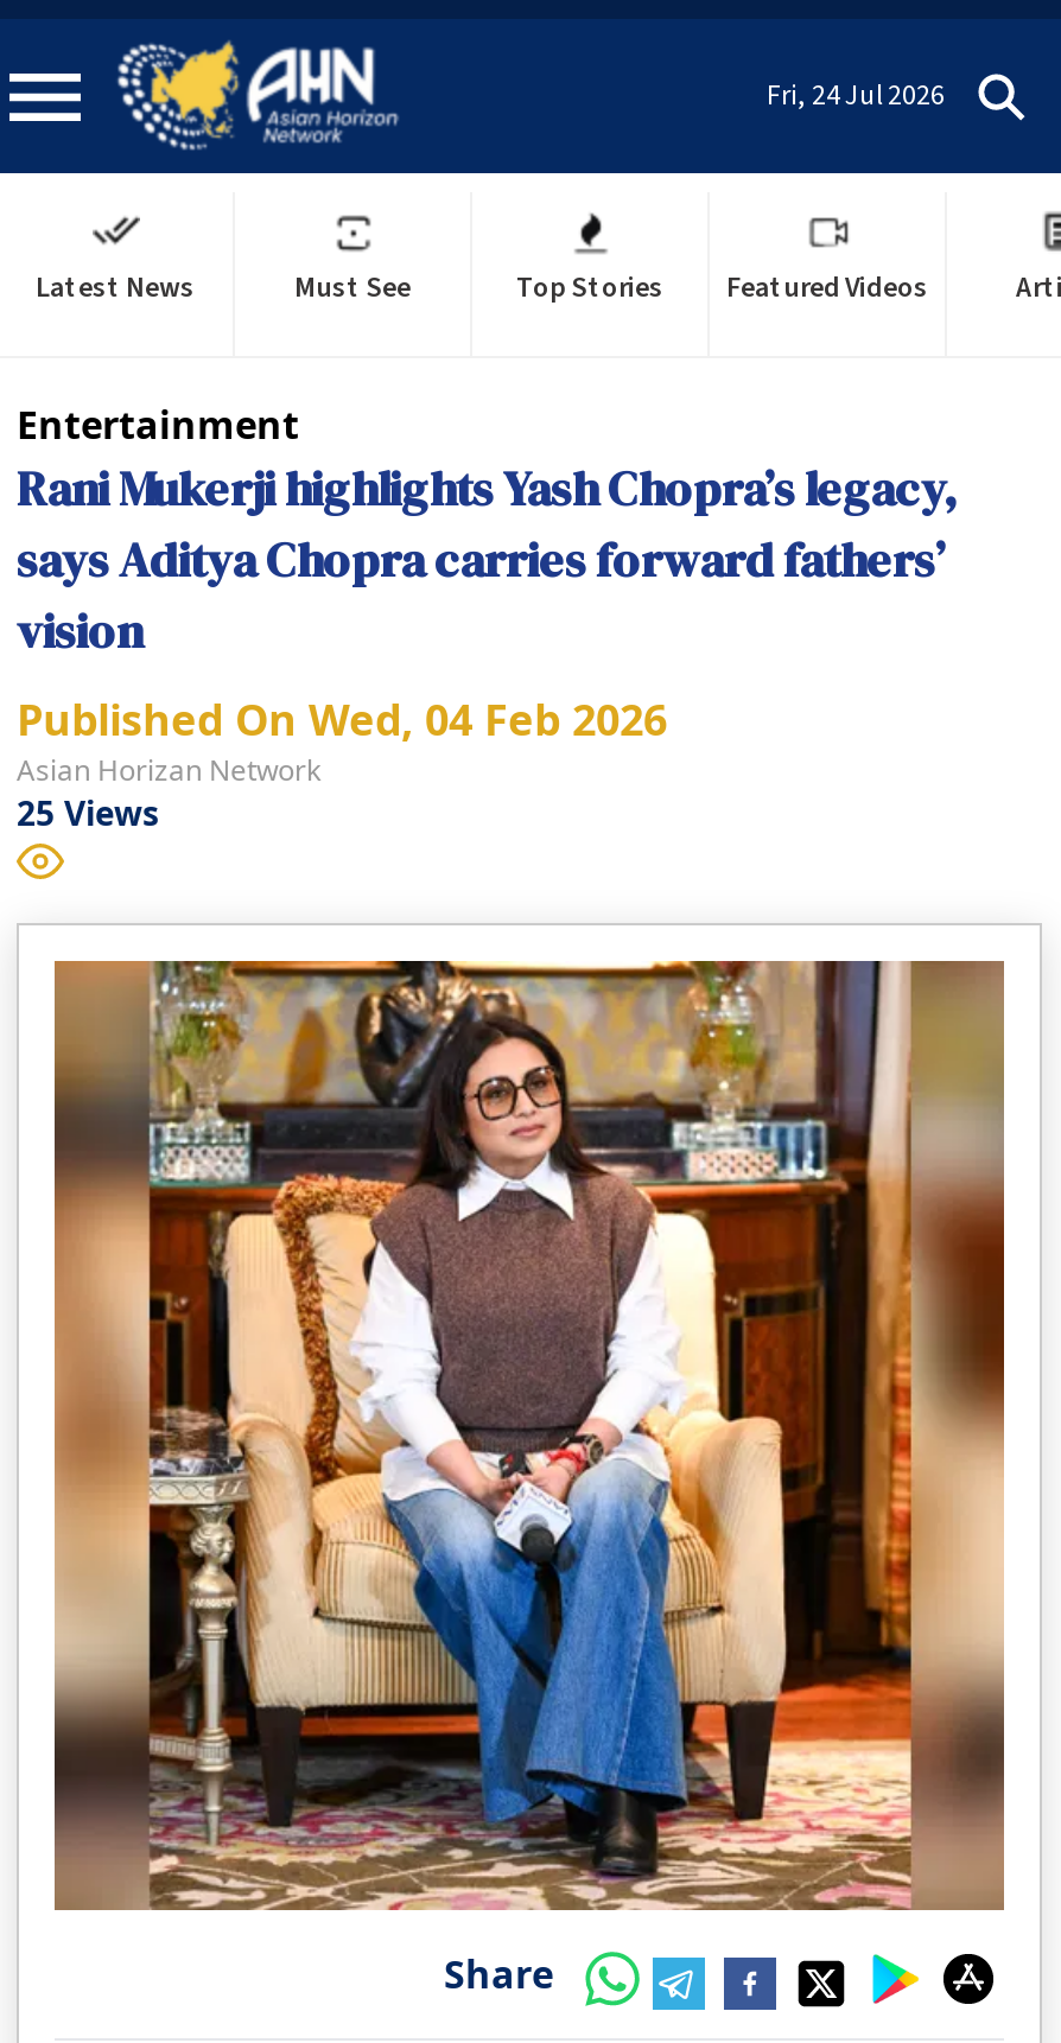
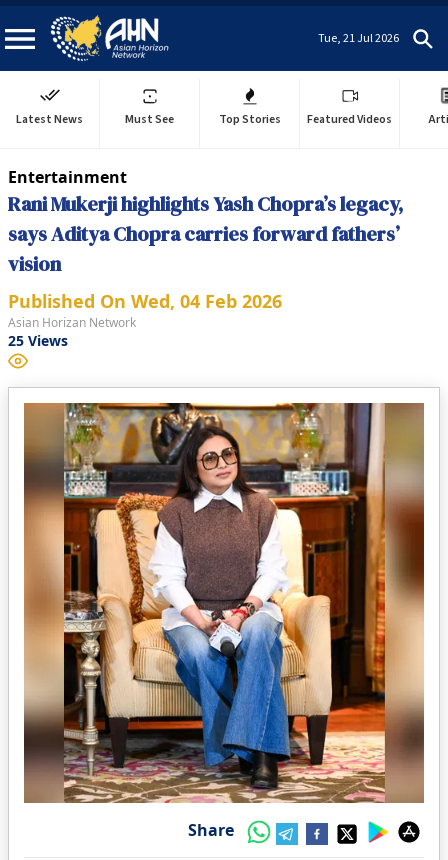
[767,75,945,115] Fri, 24 Jul 2026 -> [318,29,399,46] Tue, 21 Jul 2026

